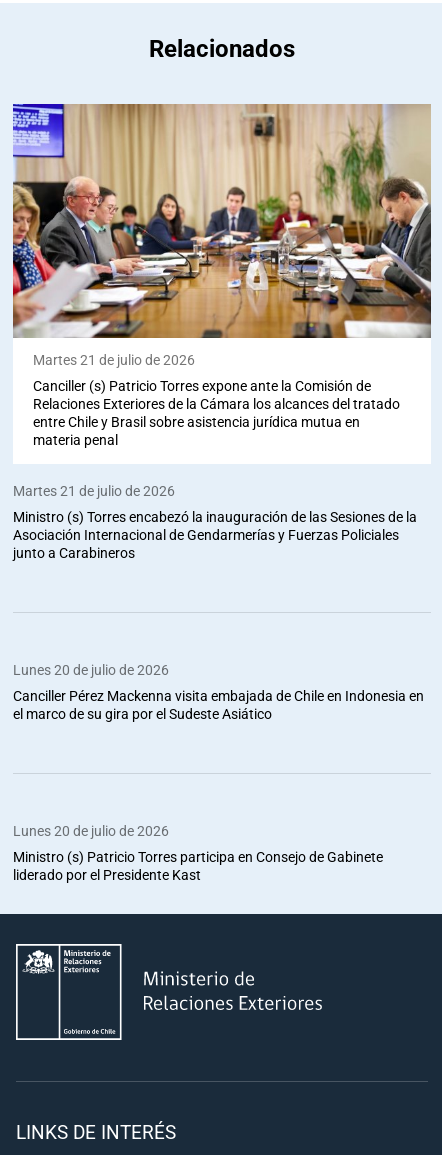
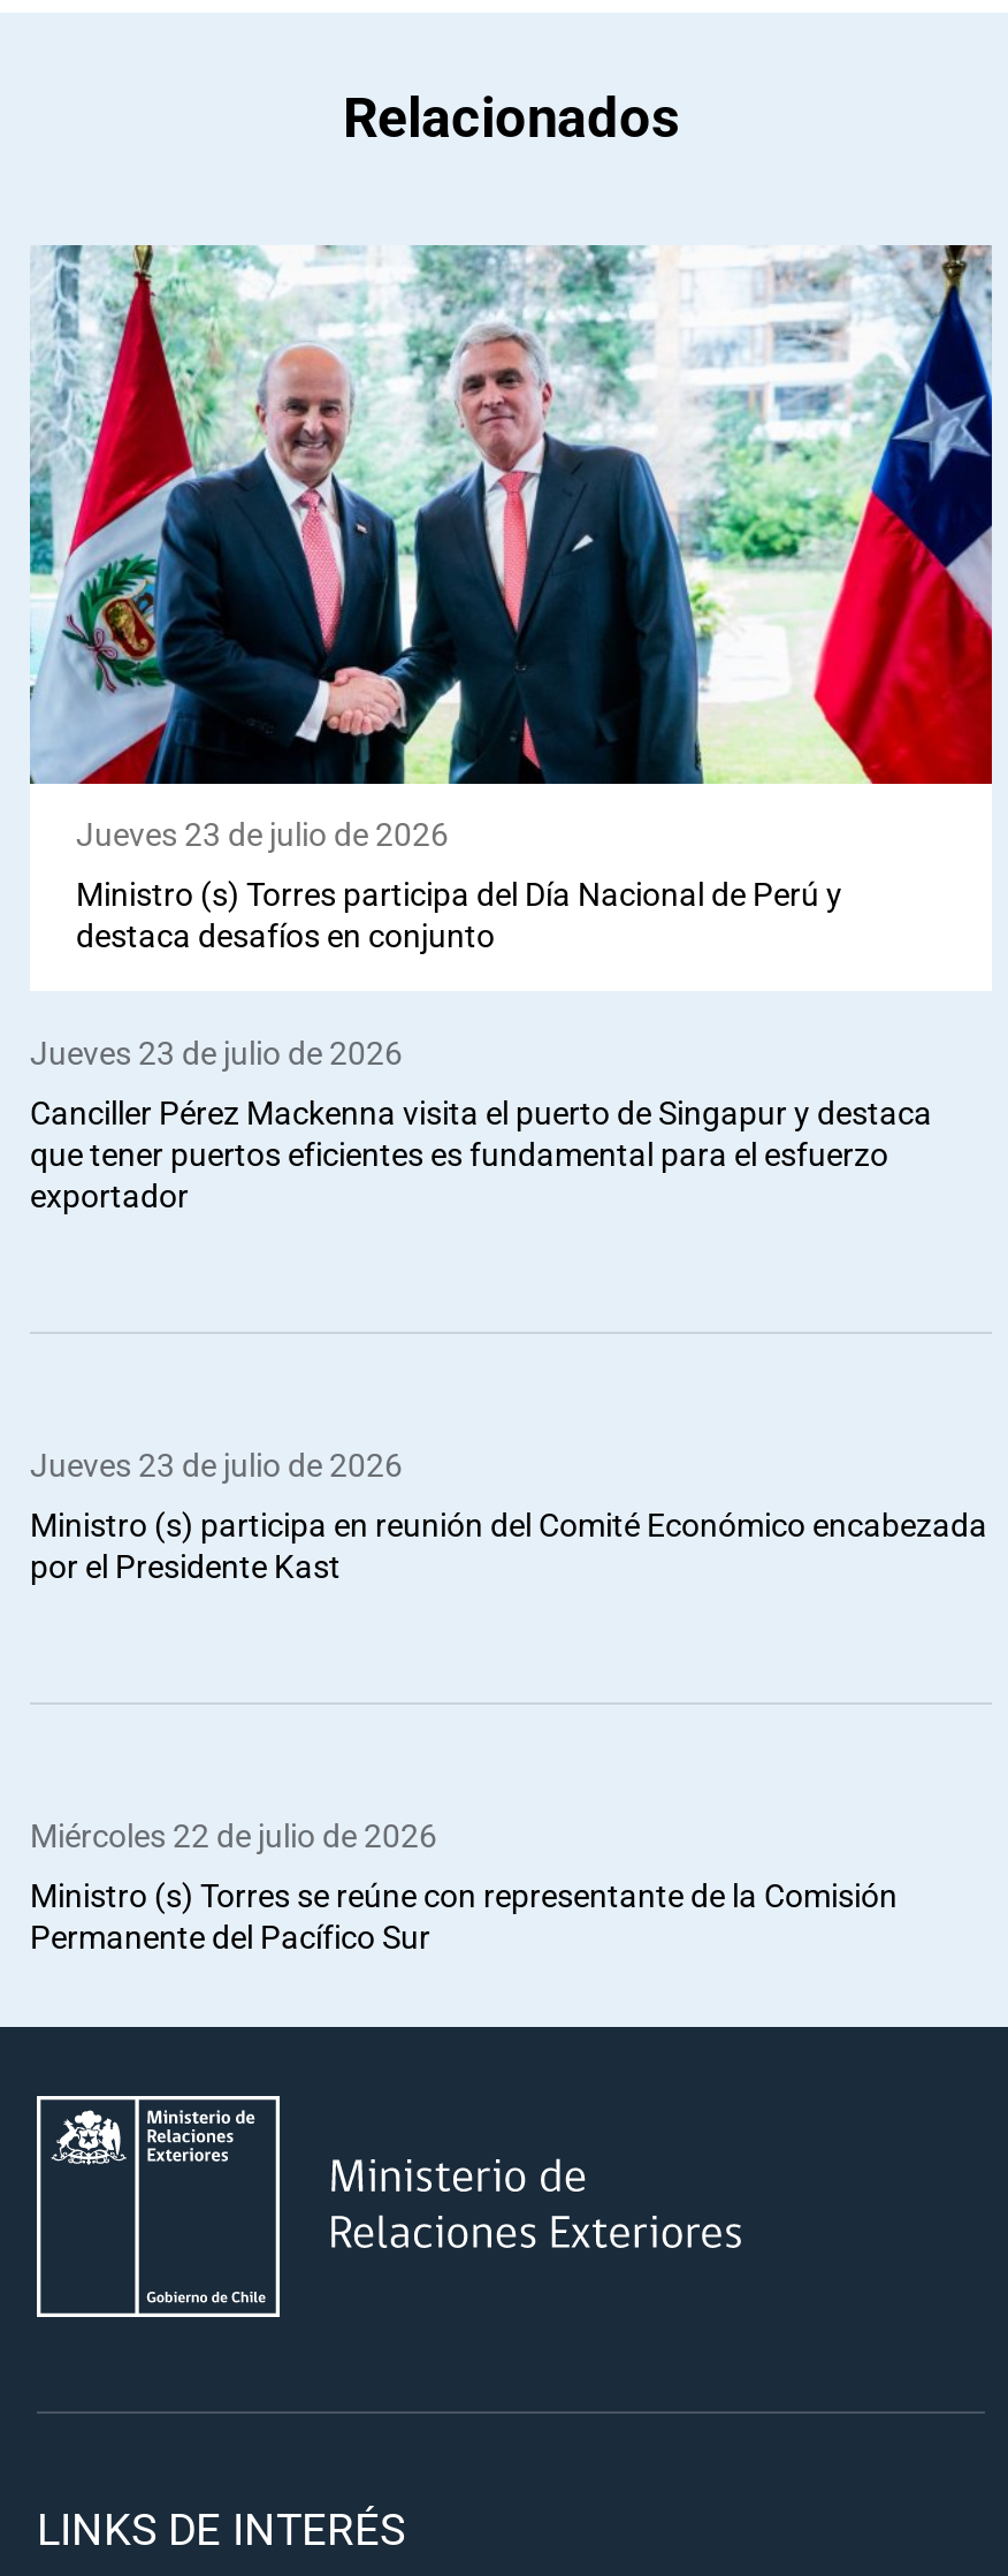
[12,103,432,449] [image] | Martes 21 de julio de 2026 | Canciller (s) Patricio Torres expone ante la Comisión de | Relaciones Exteriores de la Cámara los alcances del tratado | entre Chile y Brasil sobre asistencia jurídica mutua en | materia penal -> [28,243,994,956] [image] | Jueves 23 de julio de 2026 | Ministro (s) Torres participa del Día Nacional de Perú y | destaca desafíos en conjunto
[13,481,417,562] Martes 21 de julio de 2026 | Ministro (s) Torres encabezó la inauguración de las Sesiones de la | Asociación Internacional de Gendarmerías y Fuerzas Policiales | junto a Carabineros -> [30,1030,932,1216] Jueves 23 de julio de 2026 | Canciller Pérez Mackenna visita el puerto de Singapur y destaca | que tener puertos eficientes es fundamental para el esfuerzo | exportador
[13,660,424,723] Lunes 20 de julio de 2026 | Canciller Pérez Mackenna visita embajada de Chile en Indonesia en | el marco de su gira por el Sudeste Asiático -> [30,1442,987,1587] Jueves 23 de julio de 2026 | Ministro (s) participa en reunión del Comité Económico encabezada | por el Presidente Kast
[13,821,383,884] Lunes 20 de julio de 2026 | Ministro (s) Patricio Torres participa en Consejo de Gabinete | liderado por el Presidente Kast -> [30,1812,898,1957] Miércoles 22 de julio de 2026 | Ministro (s) Torres se reúne con representante de la Comisión | Permanente del Pacífico Sur

